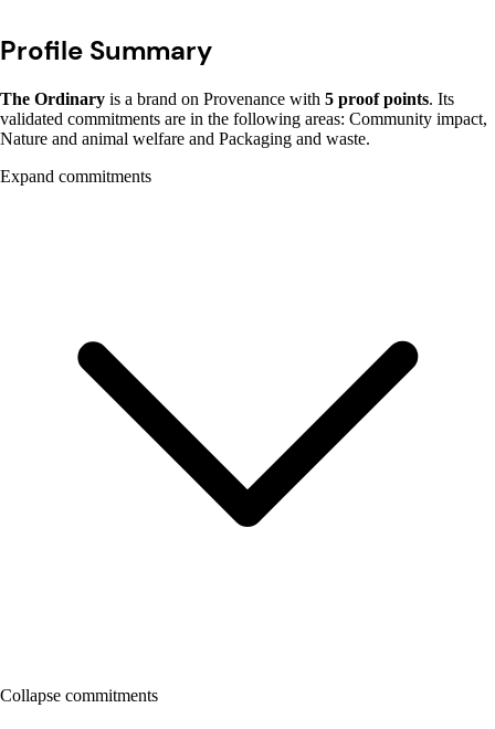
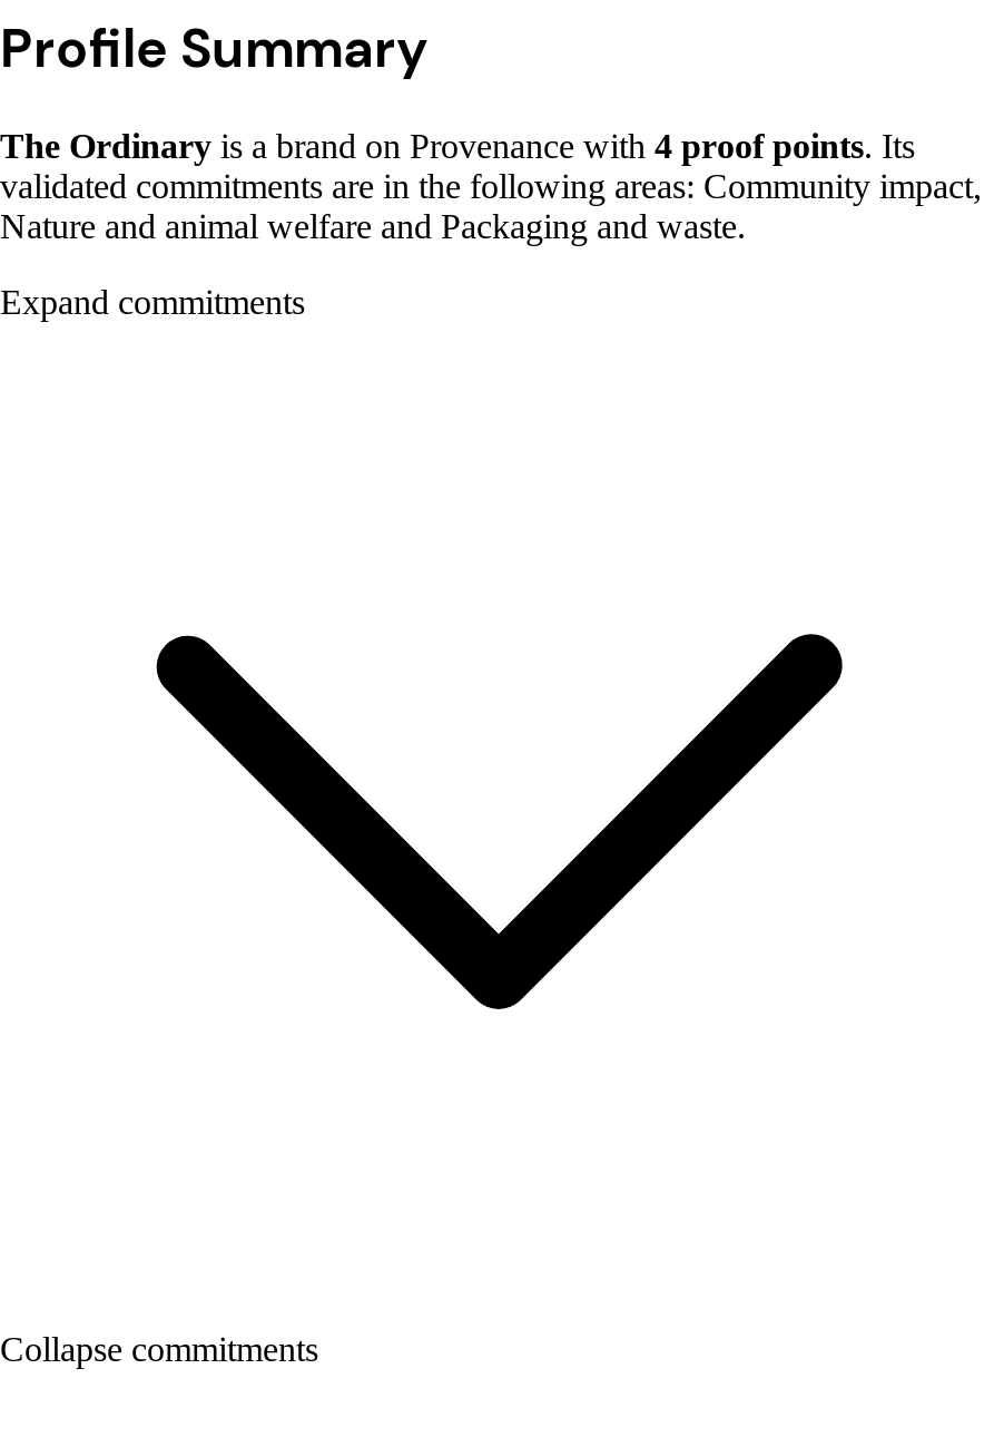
[0,89,454,108] The Ordinary is a brand on Provenance with 5 proof points. Its -> [0,126,915,164] The Ordinary is a brand on Provenance with 4 proof points. Its

